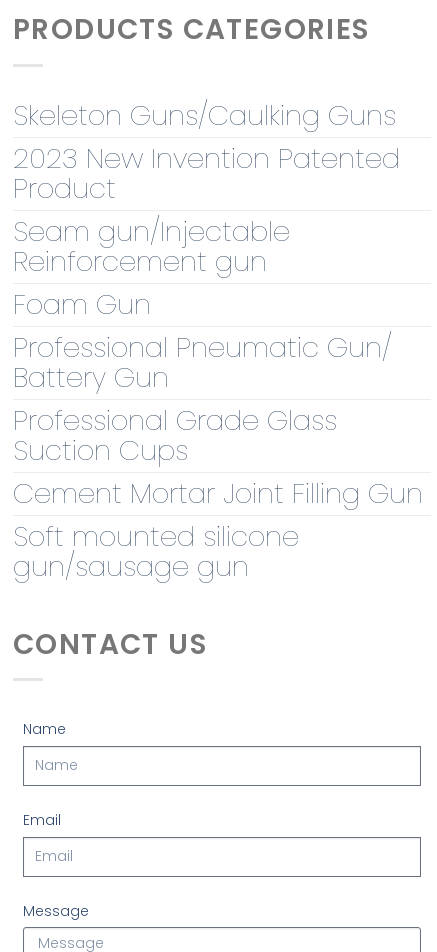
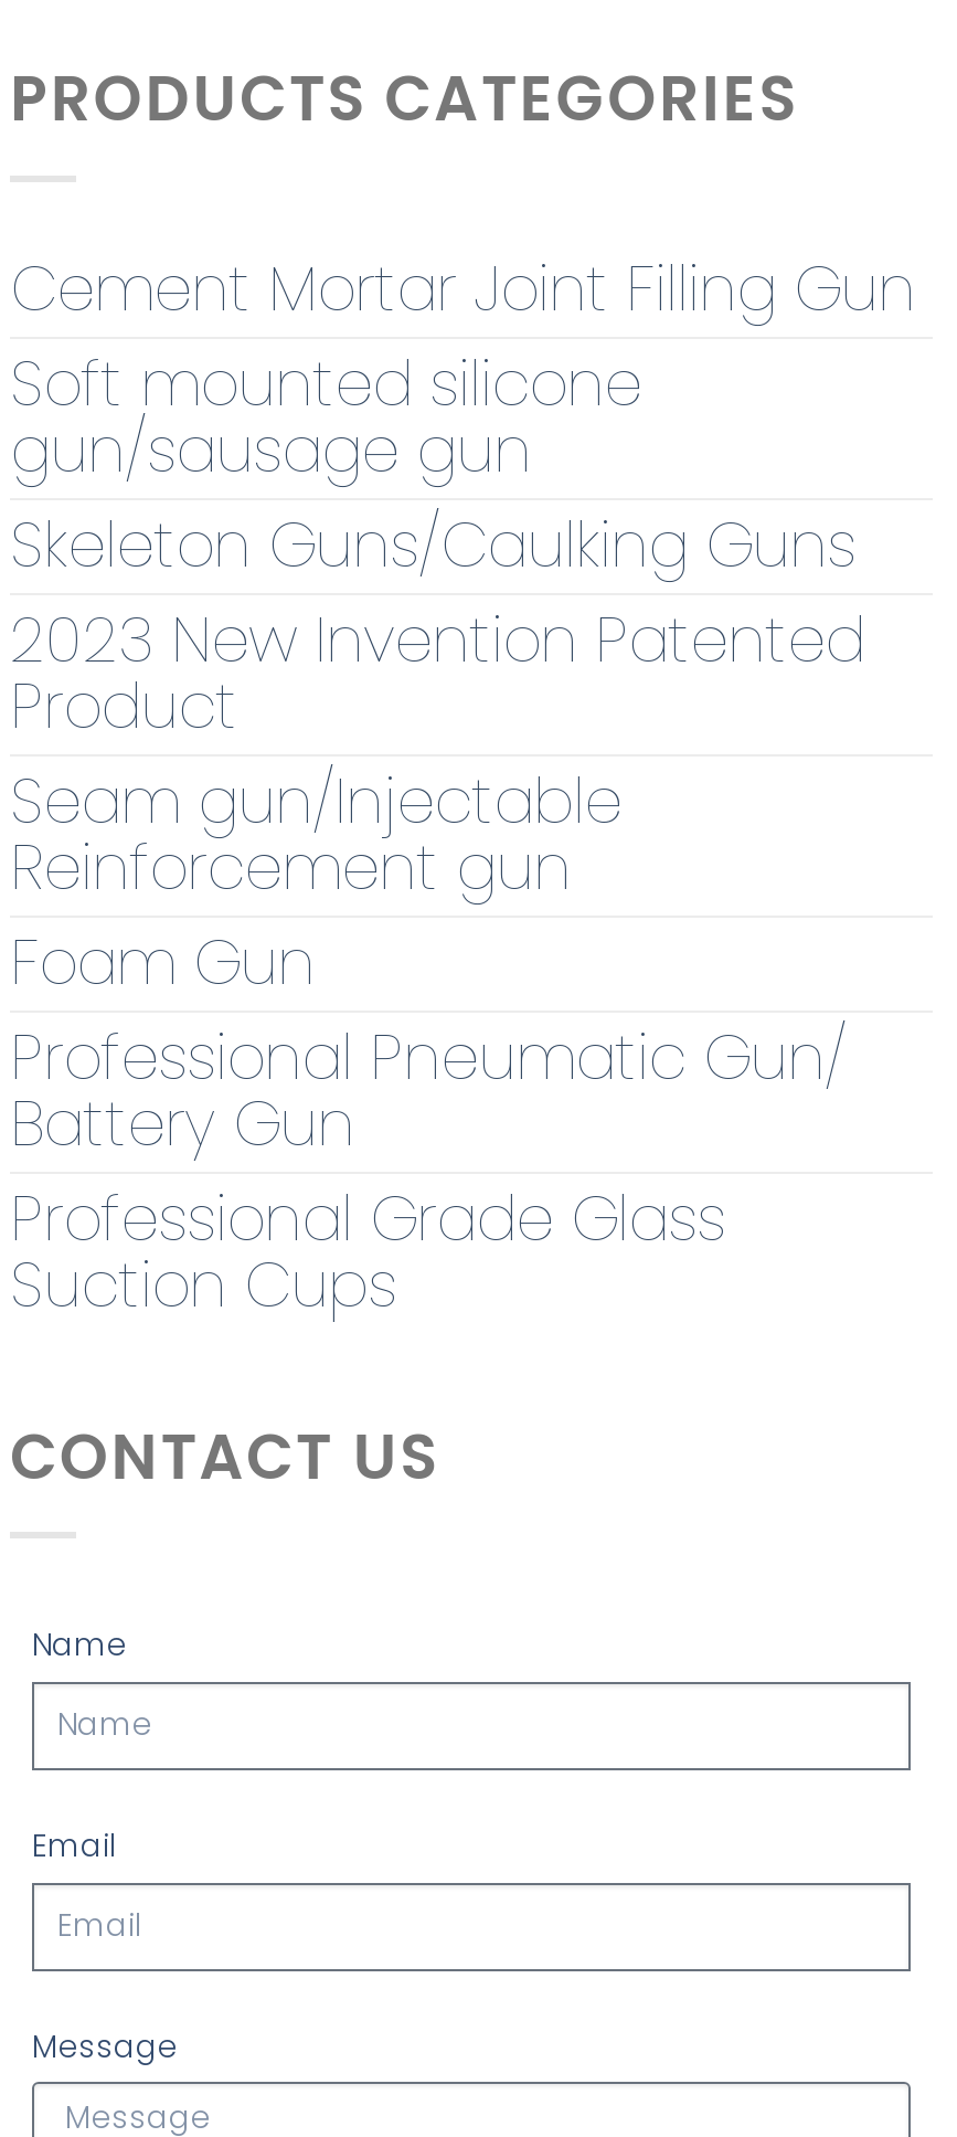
moved [13,96,400,470] -> [10,502,864,1328]: Skeleton Guns/Caulking Guns | 2023 New Invention Patented | Product | ... | Professional Grade Glass | Suction Cups
moved [13,474,423,586] -> [10,246,915,493]: Cement Mortar Joint Filling Gun | Soft mounted silicone | gun/sausage gun

